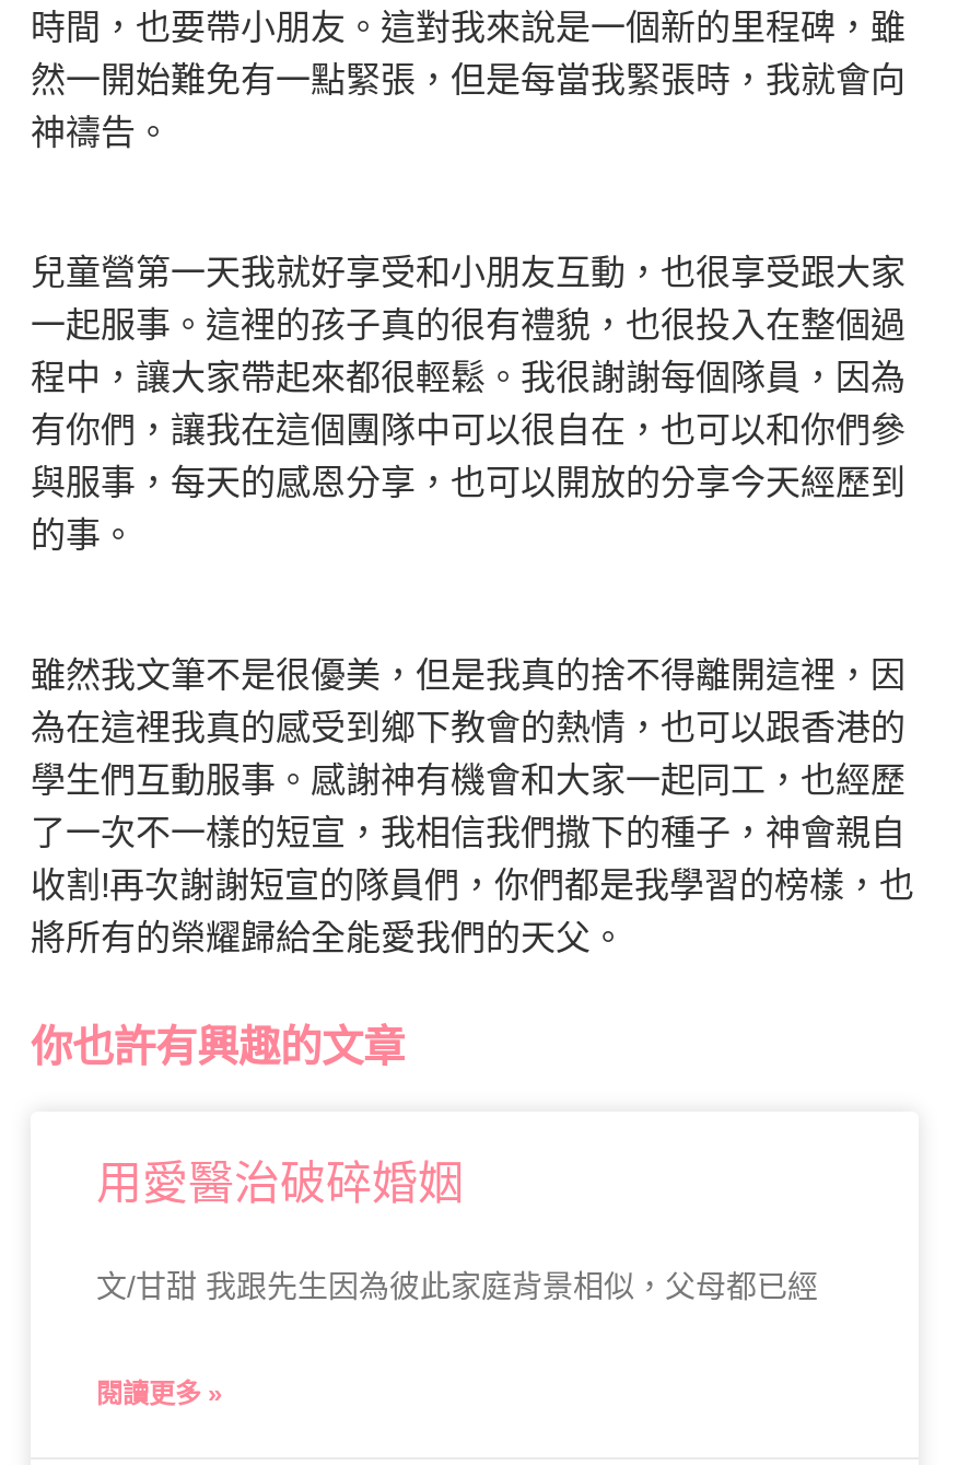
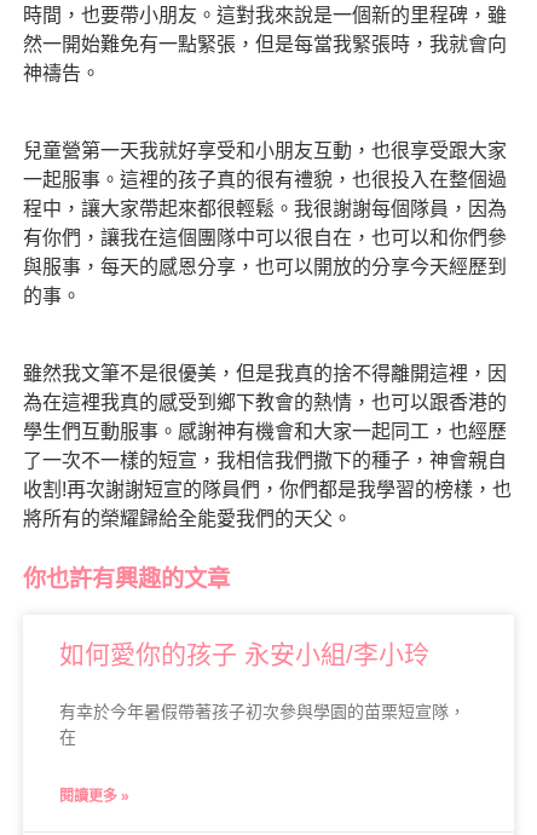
[96,1158,464,1208] 用愛醫治破碎婚姻 -> [59,640,429,668] 如何愛你的孩子 永安小組/李小玲
[96,1269,818,1304] 文/甘甜 我跟先生因為彼此家庭背景相似，父母都已經 -> [59,702,466,747] 有幸於今年暑假帶著孩子初次參與學園的苗栗短宣隊， | 在

